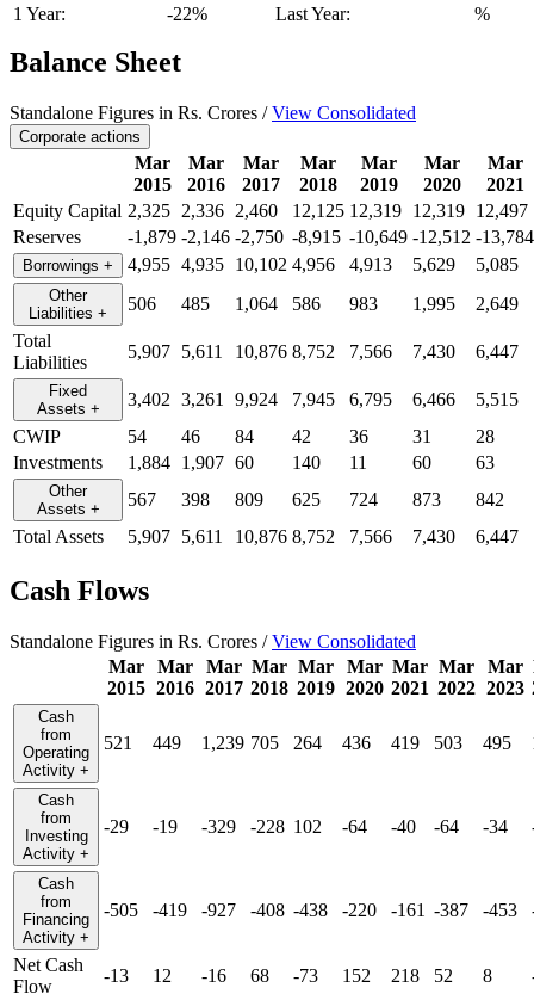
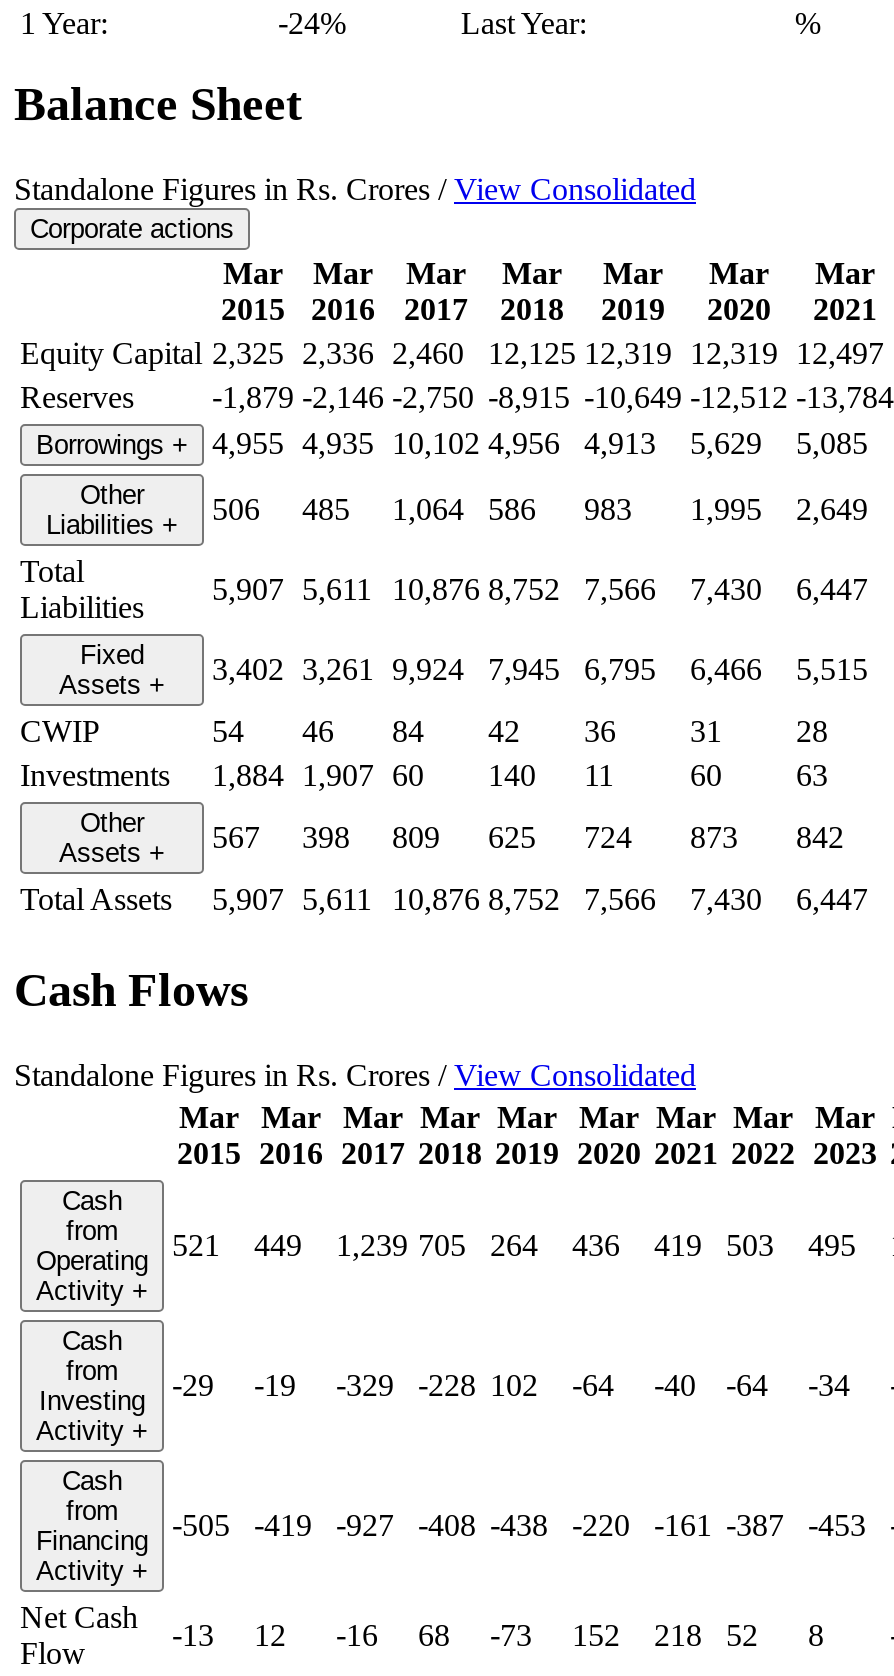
[167,3,207,23] -22% -> [278,5,346,39] -24%

